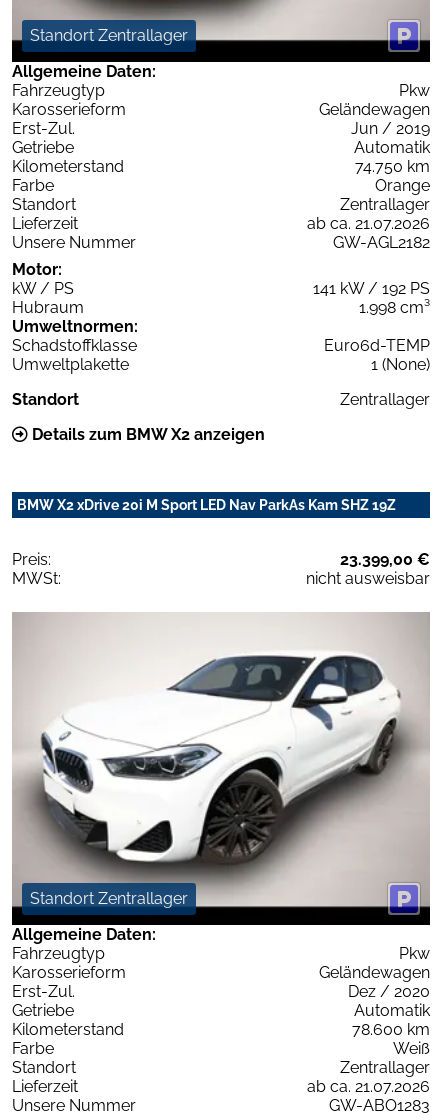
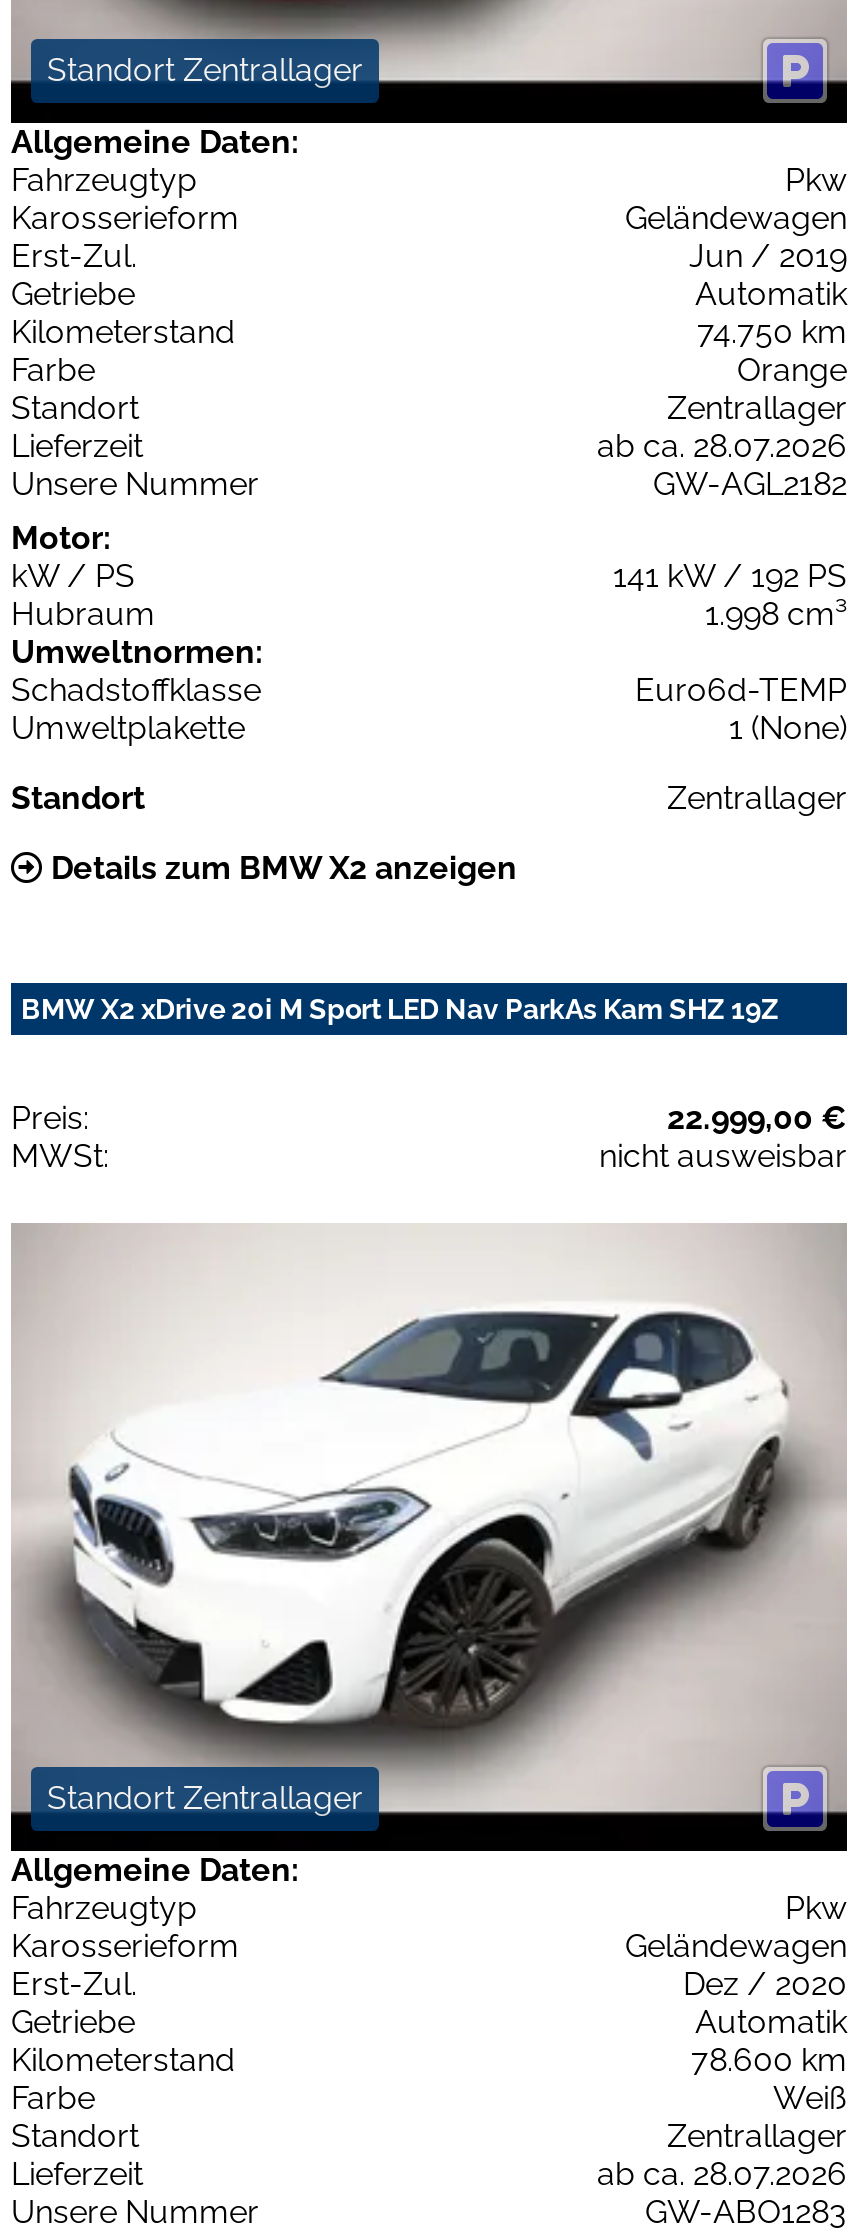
[307,214,430,233] ab ca. 21.07.2026 -> [597,427,847,465] ab ca. 28.07.2026
[340,550,430,569] 23.399,00 € -> [667,1099,847,1137] 22.999,00 €
[307,1077,430,1096] ab ca. 21.07.2026 -> [597,2154,847,2192] ab ca. 28.07.2026

